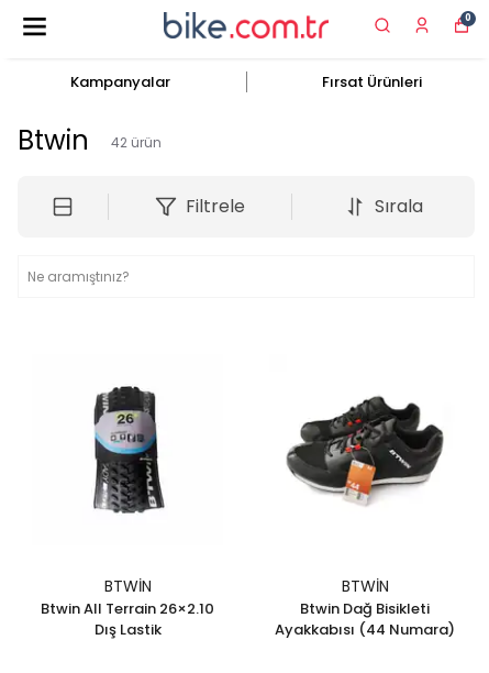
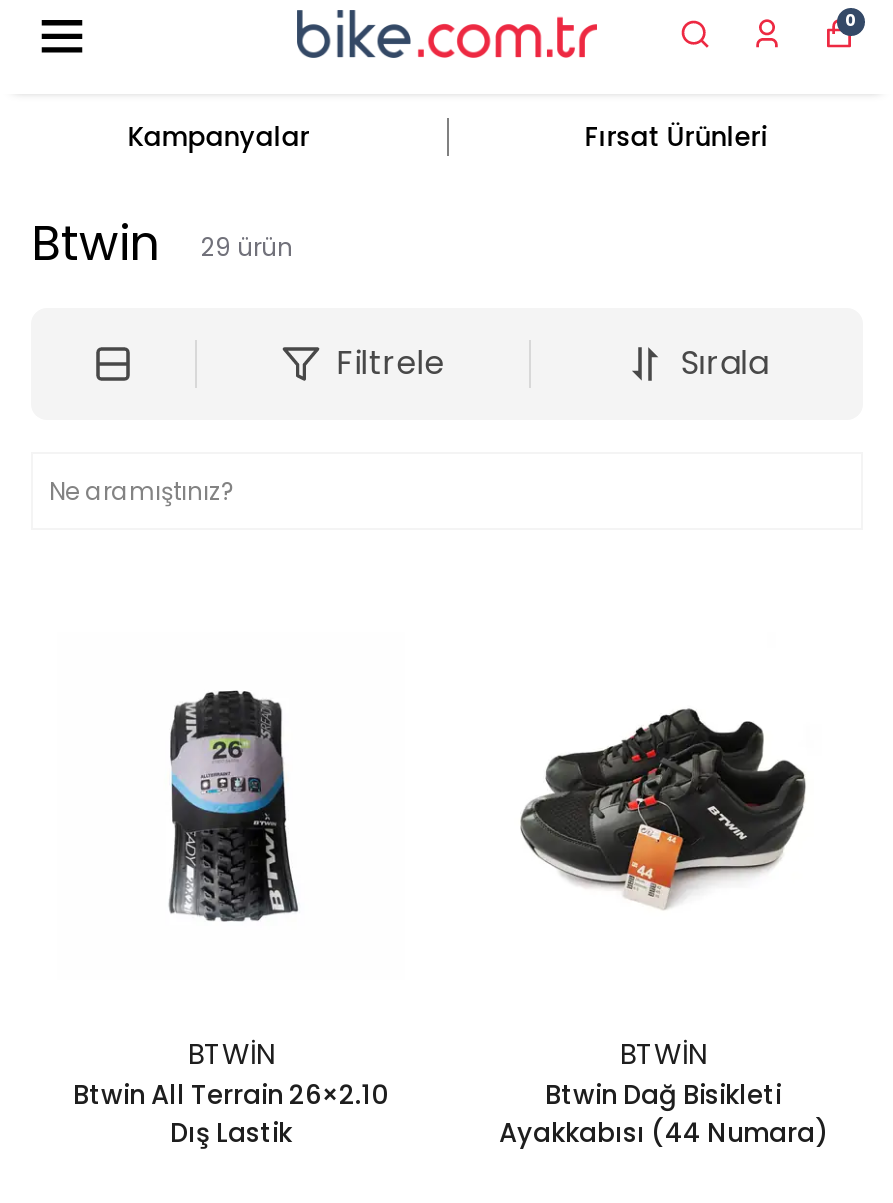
[18,122,162,158] Btwin 42 ürün -> [31,210,293,276] Btwin 29 ürün

